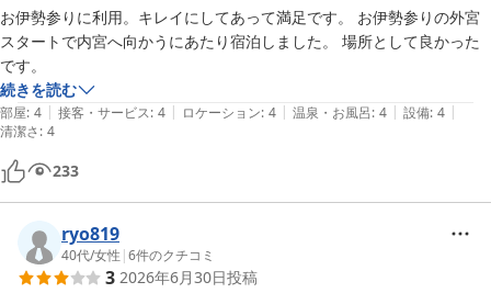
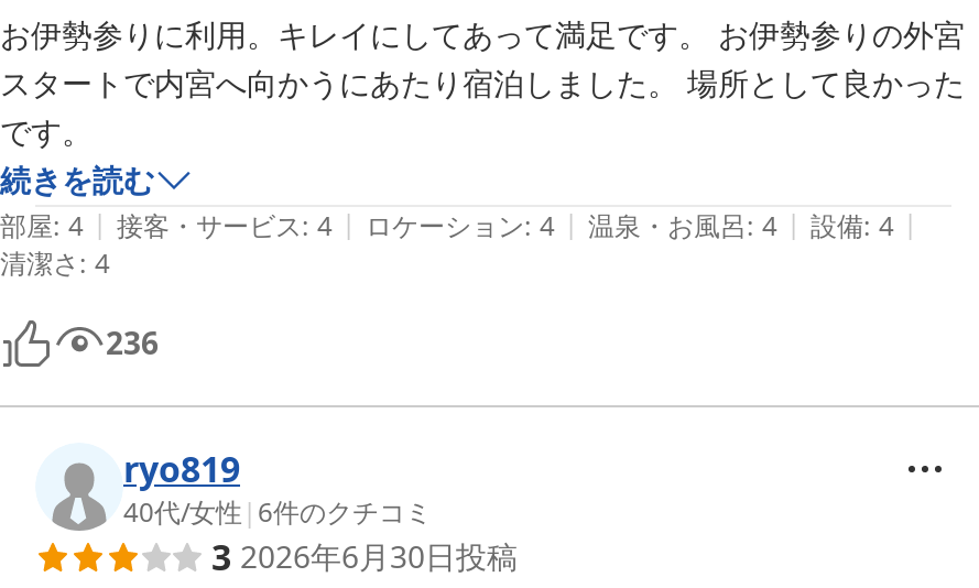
[53,160,79,181] 233 -> [106,322,159,363] 236

